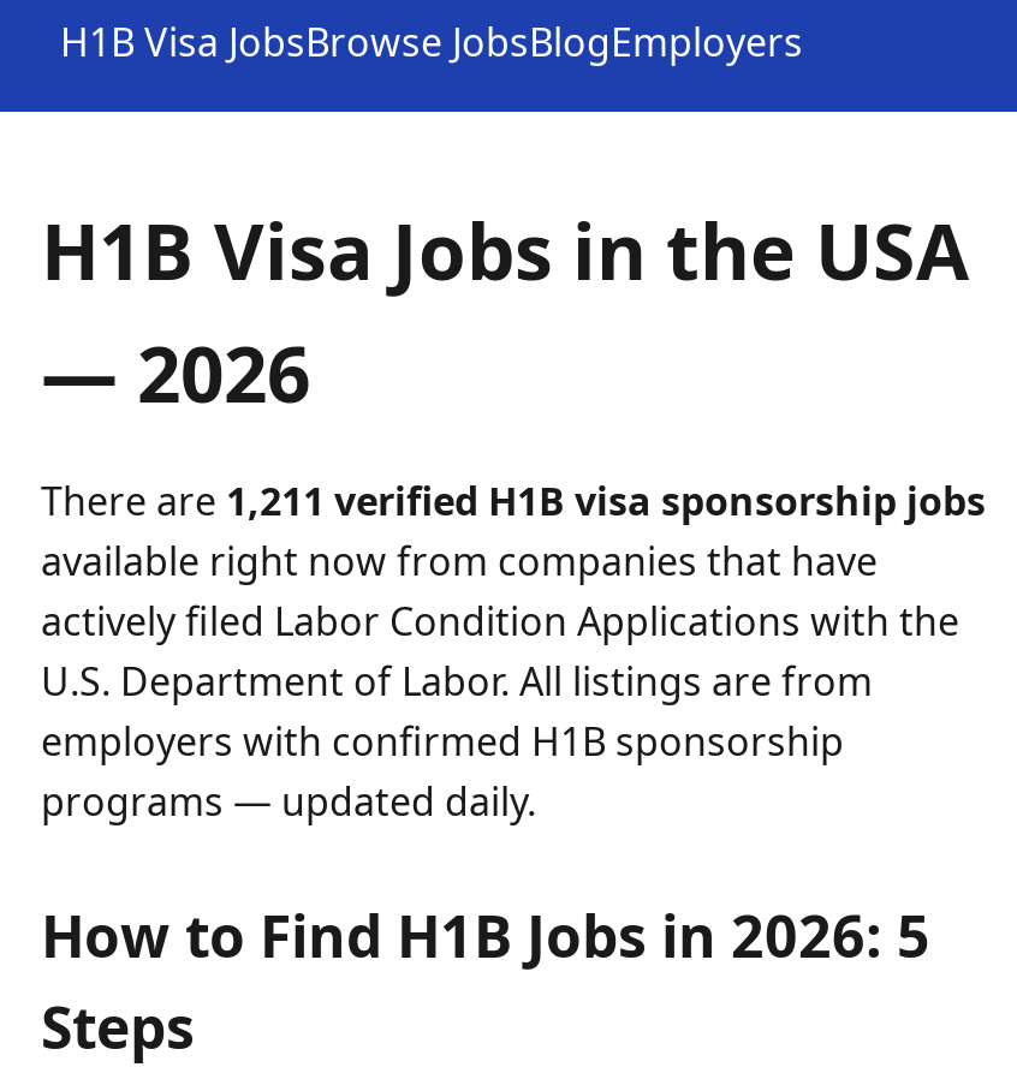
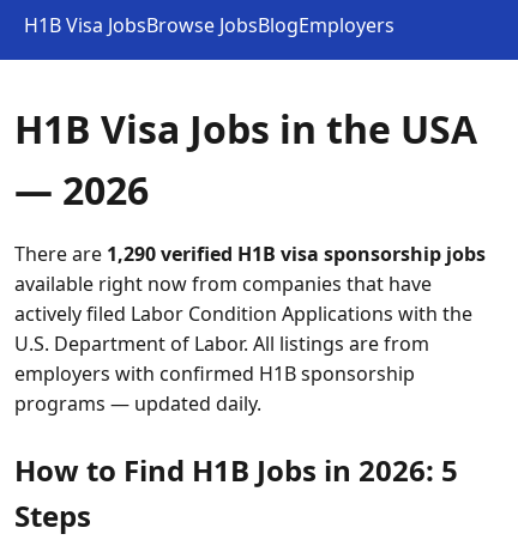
[41,475,986,527] There are 1,211 verified H1B visa sponsorship jobs -> [14,241,486,267] There are 1,290 verified H1B visa sponsorship jobs

